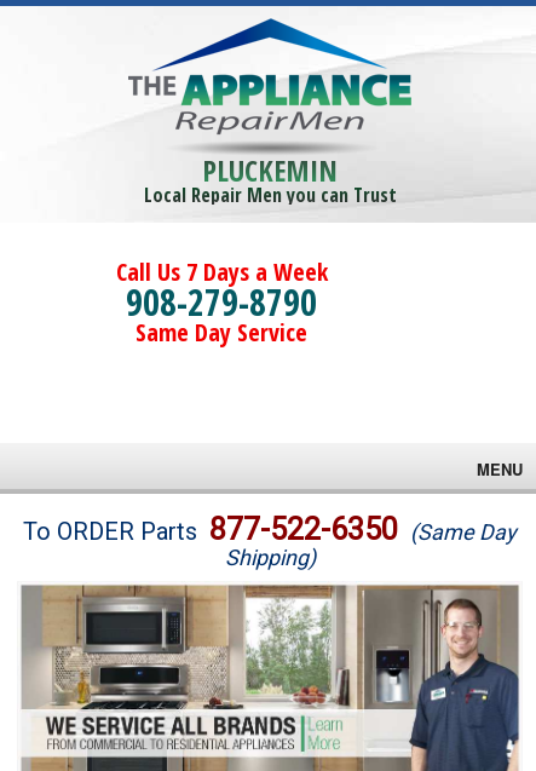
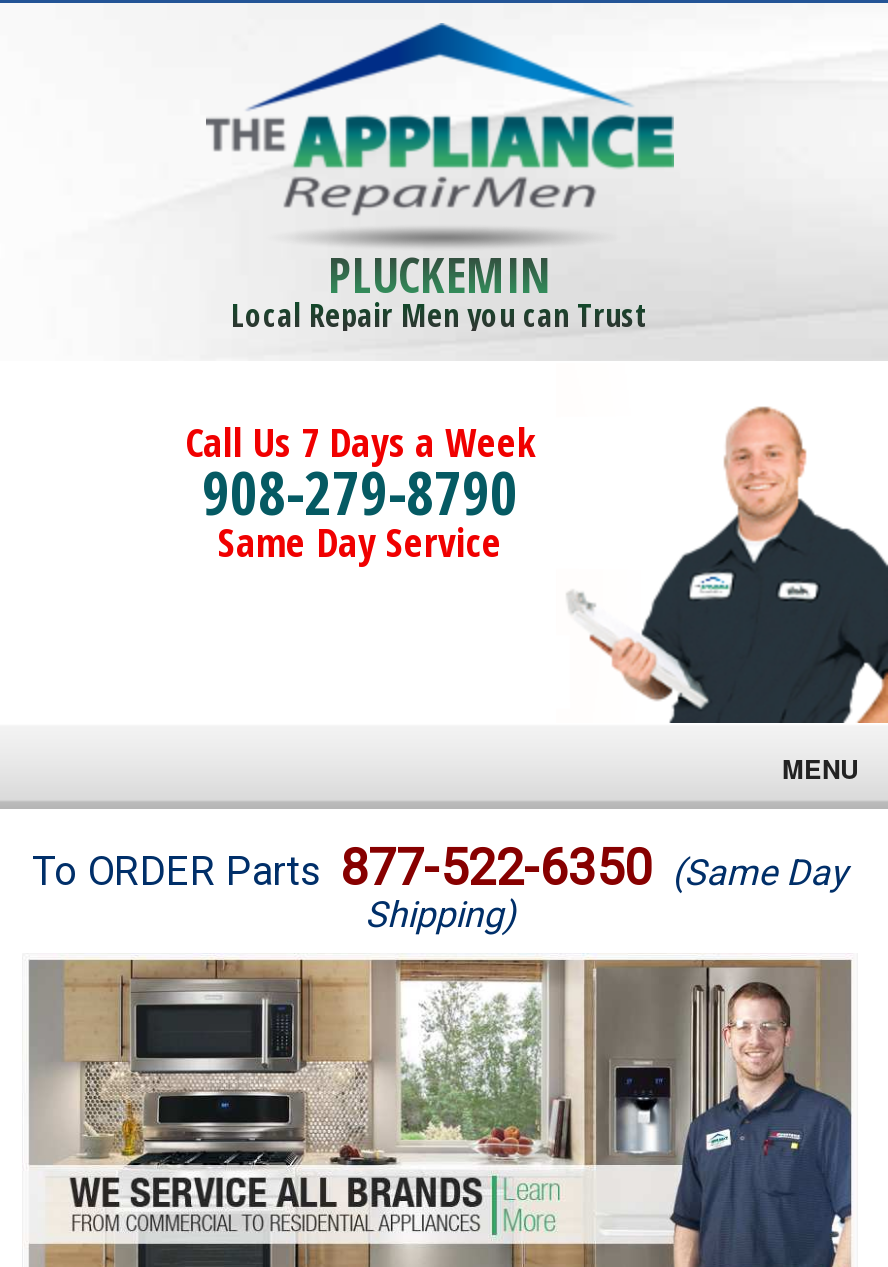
none -> [568,405,882,725] [image]

